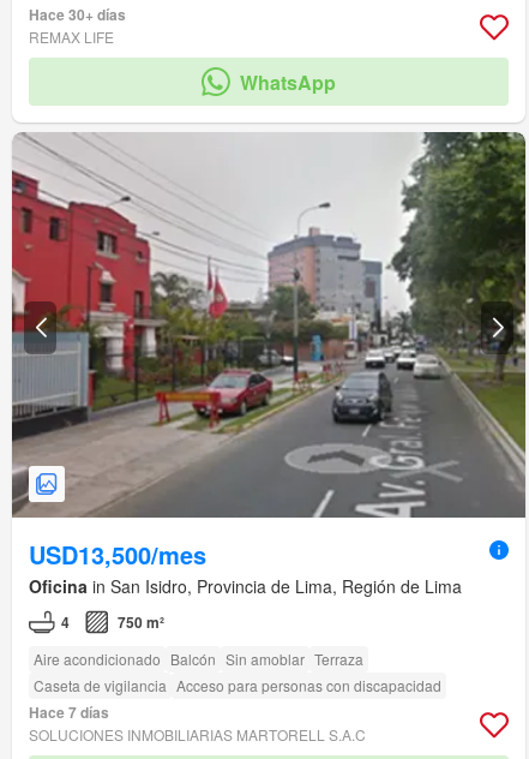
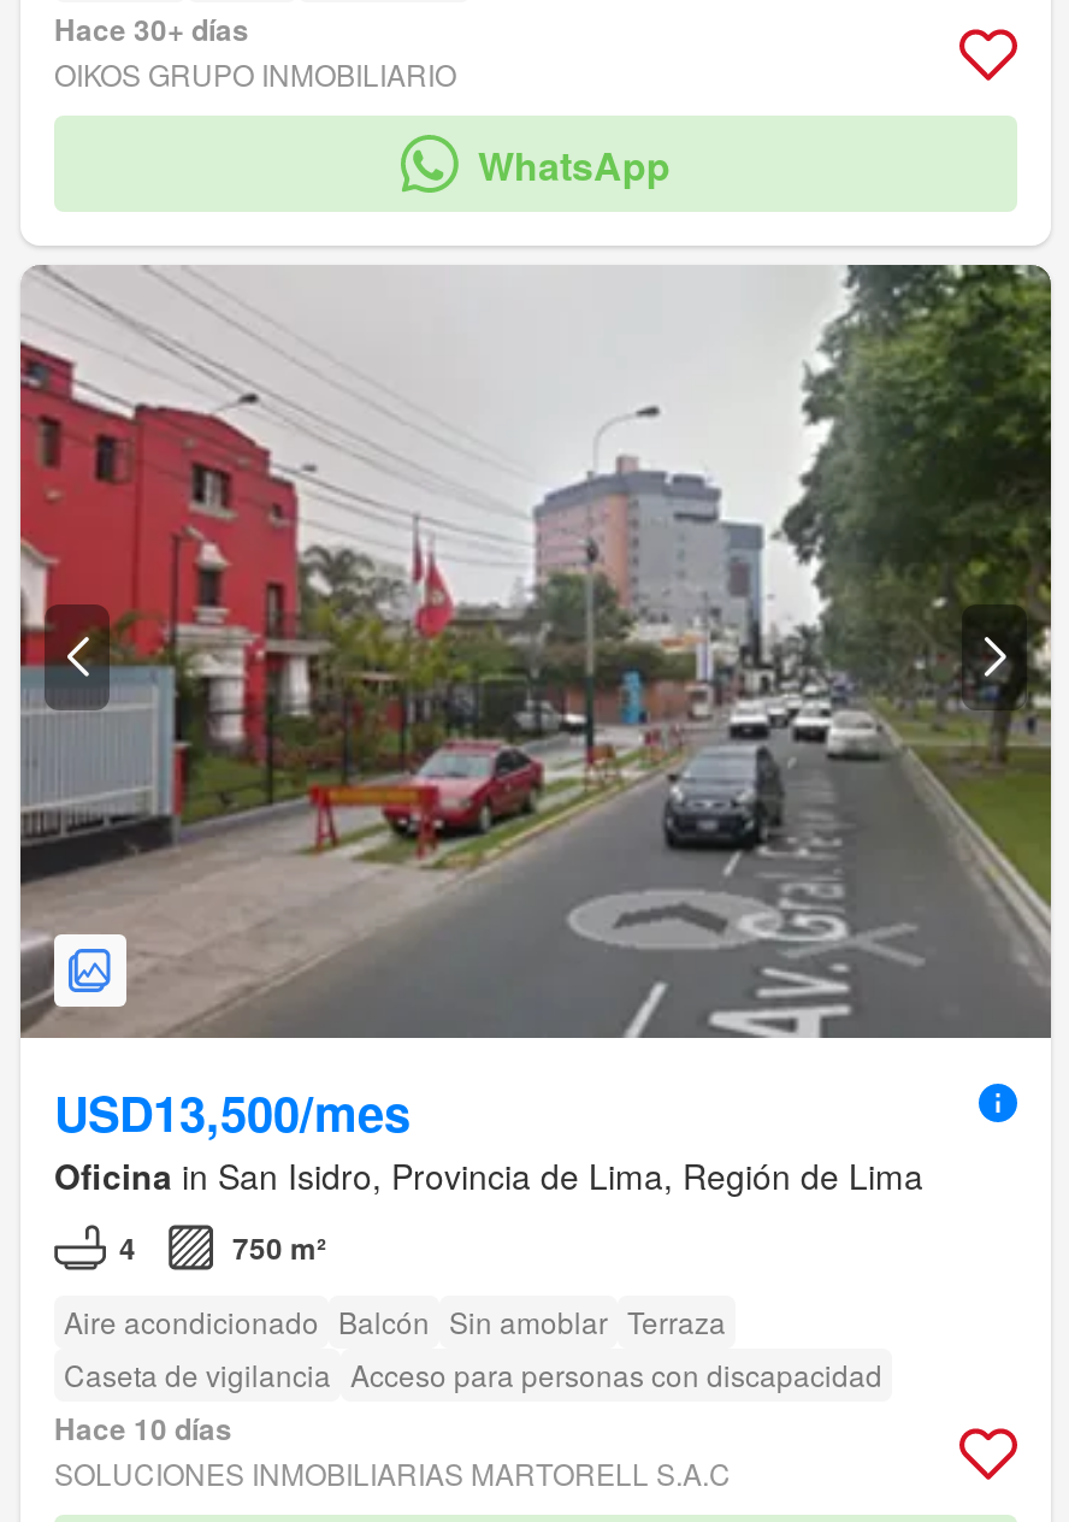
[29,27,114,47] REMAX LIFE -> [54,54,456,95] OIKOS GRUPO INMOBILIARIO
[29,702,109,723] Hace 7 días -> [54,1407,232,1451] Hace 10 días

